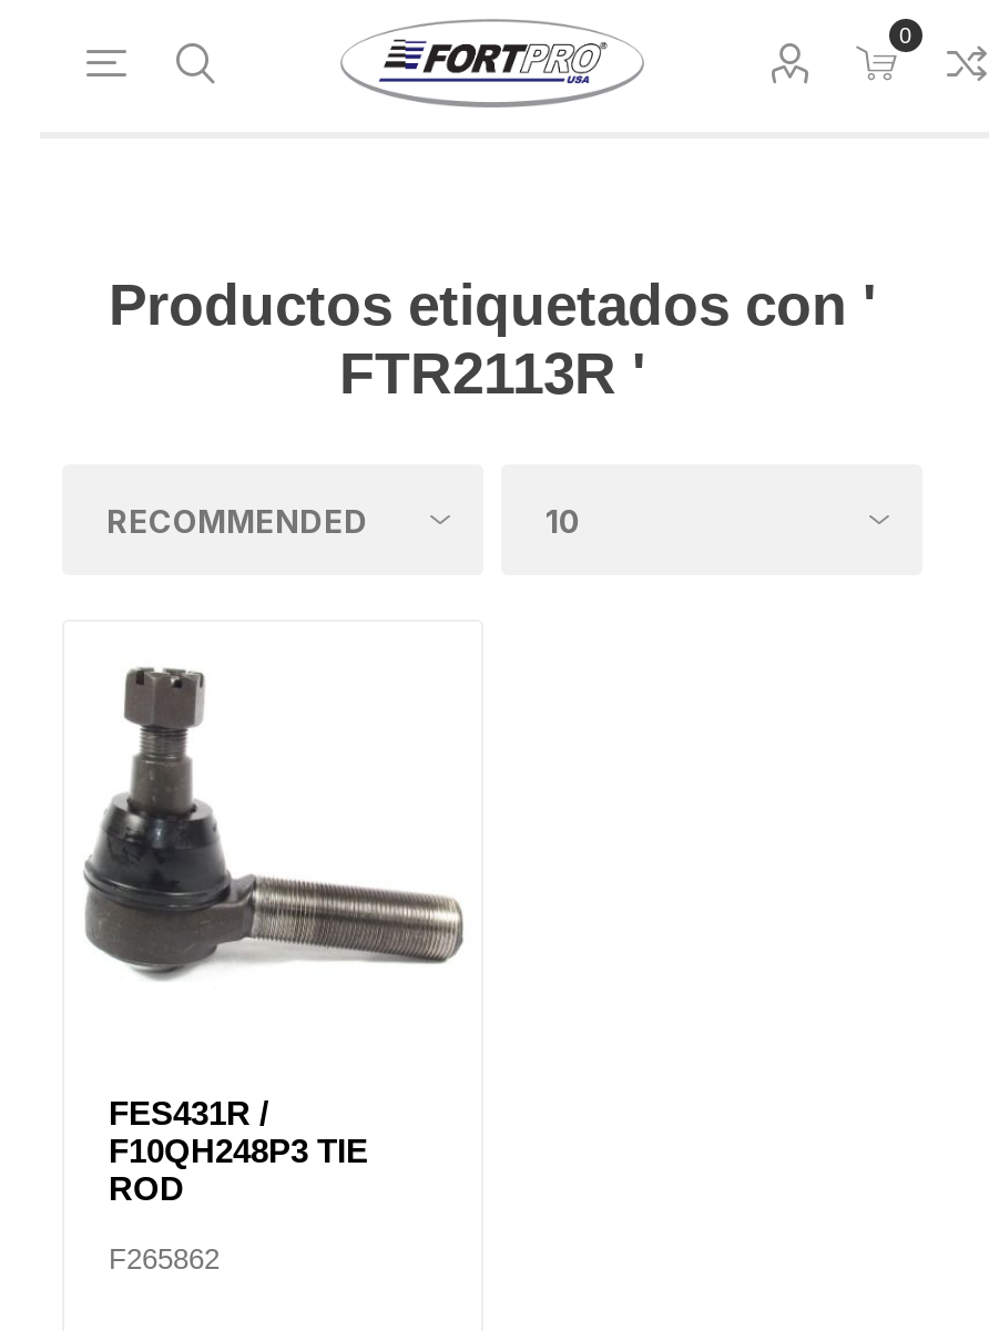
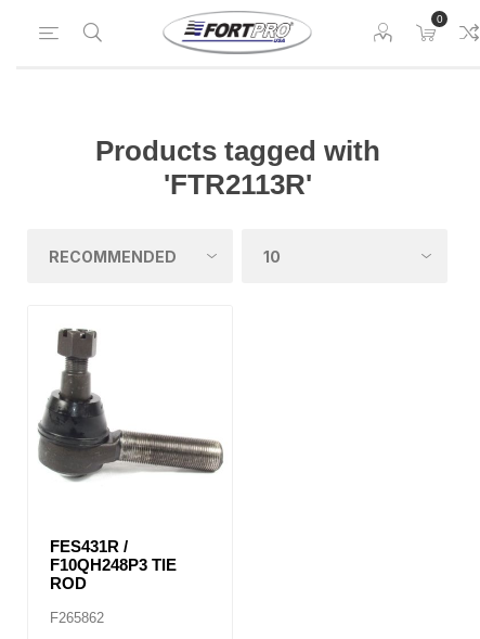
[109,272,876,407] Productos etiquetados con ' | FTR2113R ' -> [95,135,380,201] Products tagged with | 'FTR2113R'

